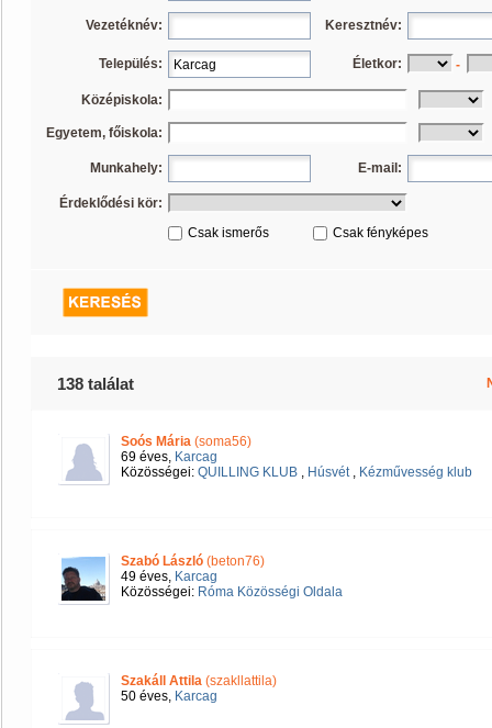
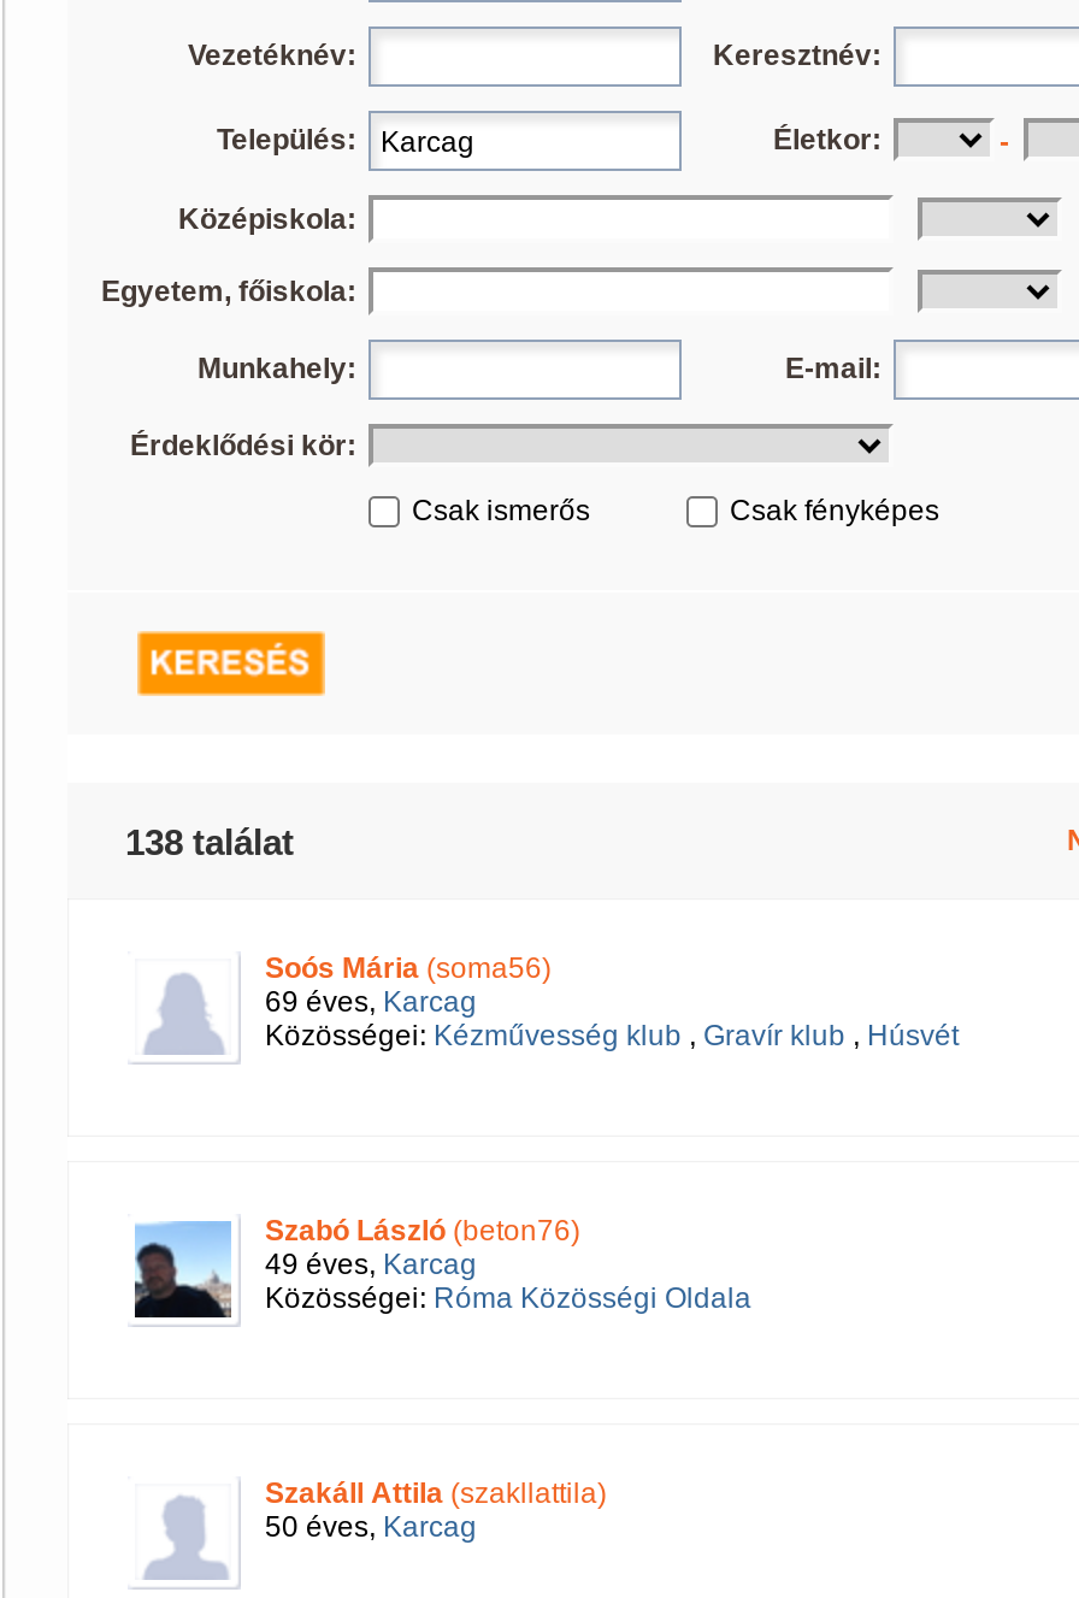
[121,464,472,480] Közösségei: QUILLING KLUB, Húsvét, Kézművesség klub -> [265,1019,959,1052] Közösségei: Kézművesség klub, Gravír klub, Húsvét

